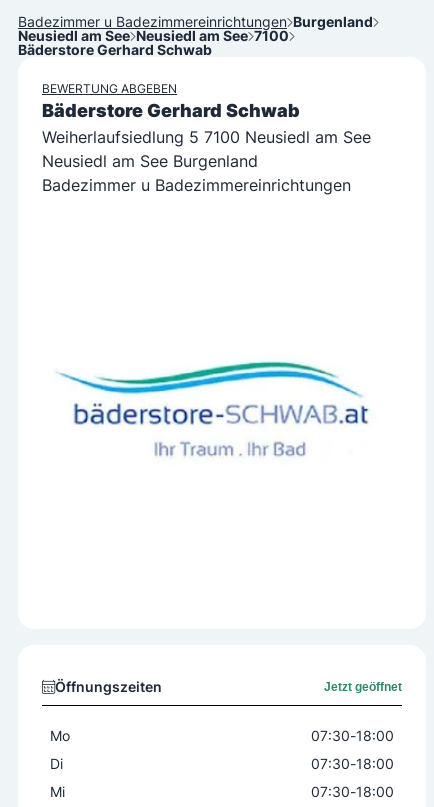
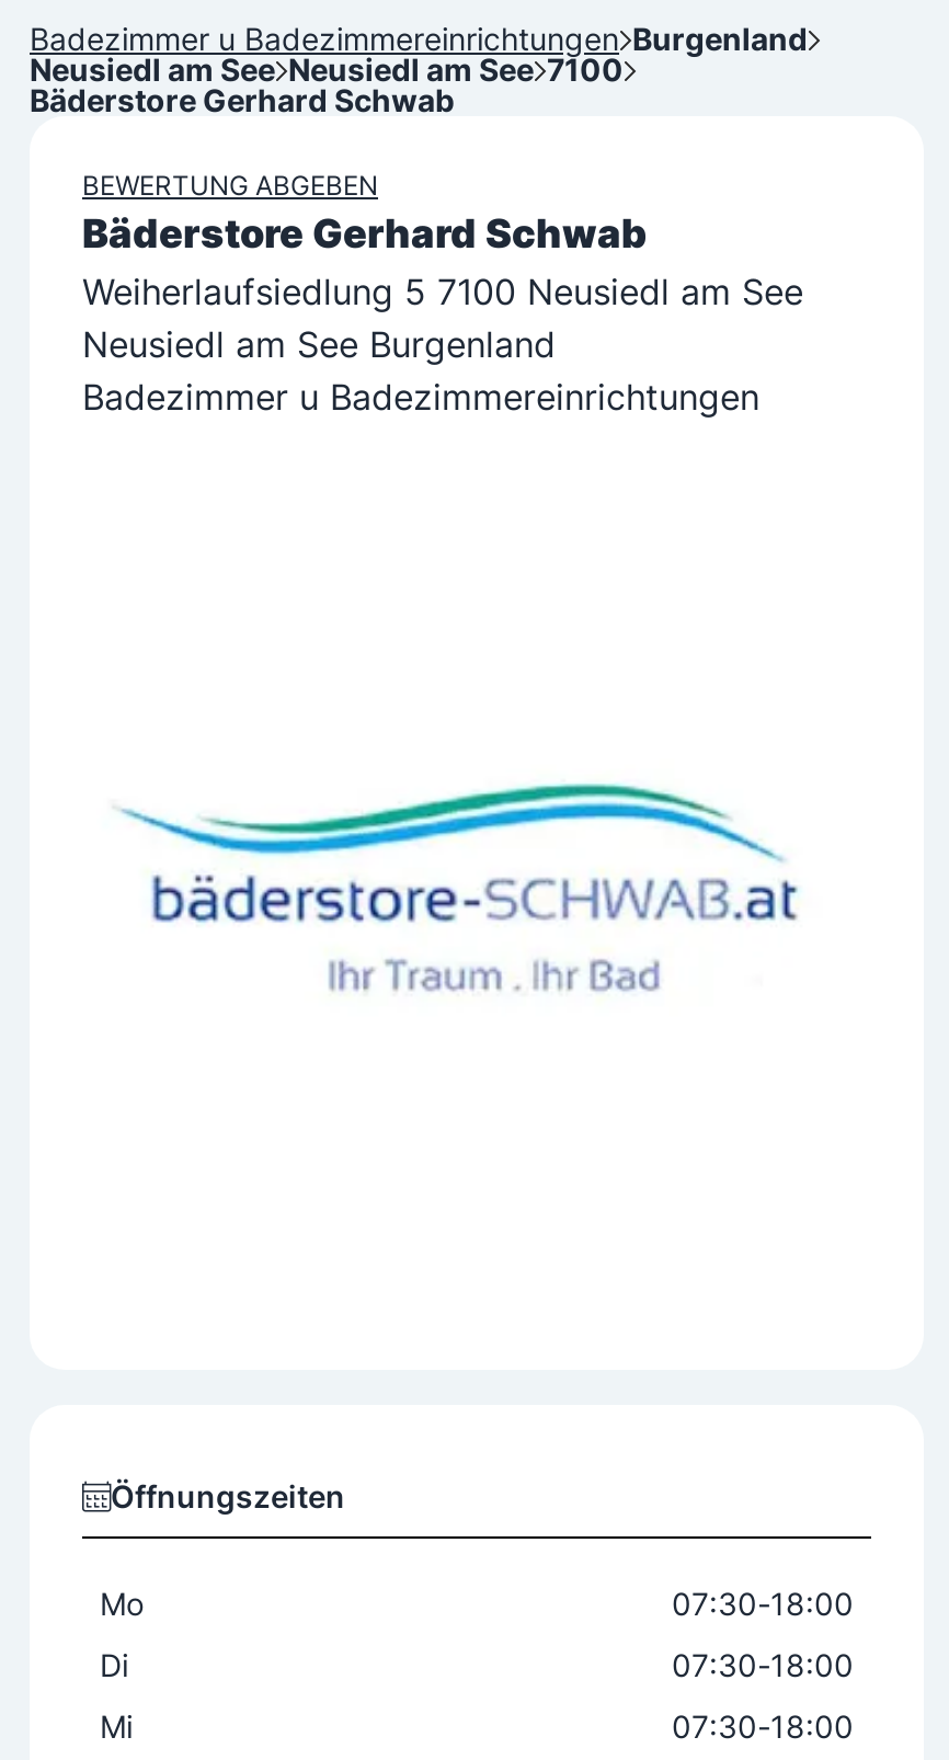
[324,680,402,694] Jetzt geöffnet -> none

